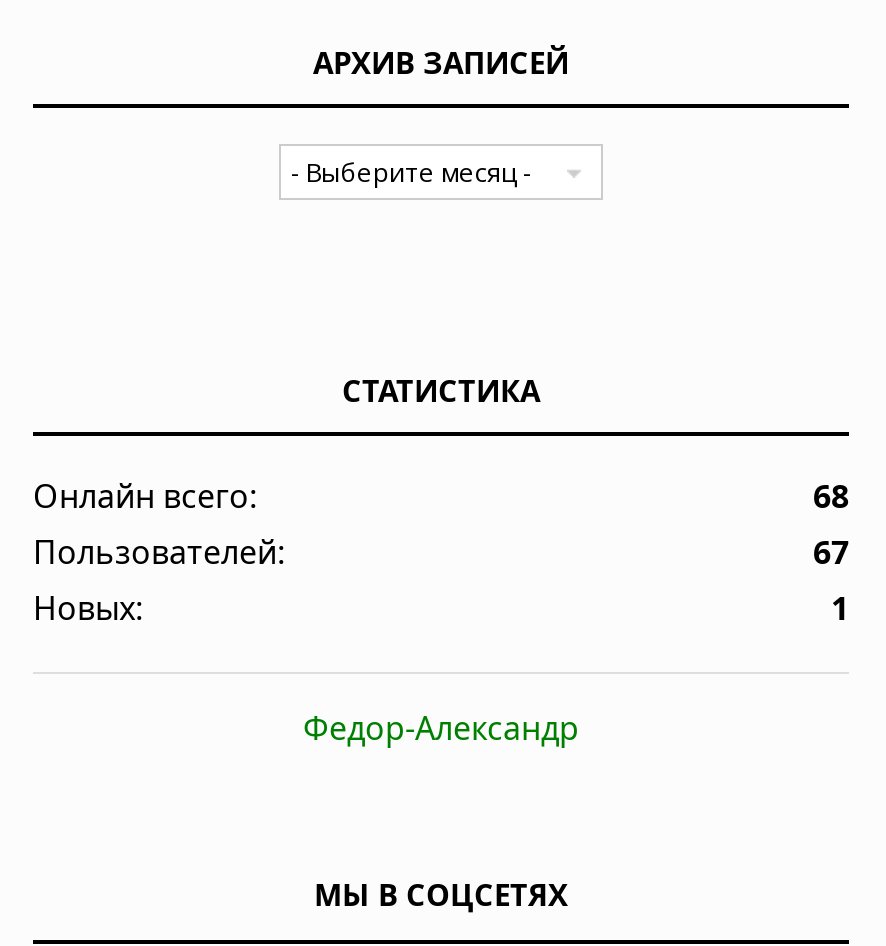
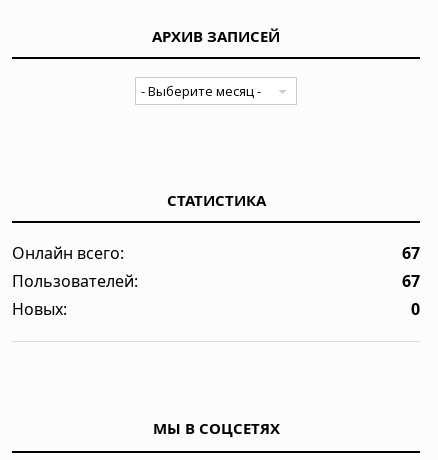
[813,474,849,518] 68 -> [402,242,420,264] 67
[303,586,849,750] 1 | Федор-Александр -> [411,298,420,320] 0

